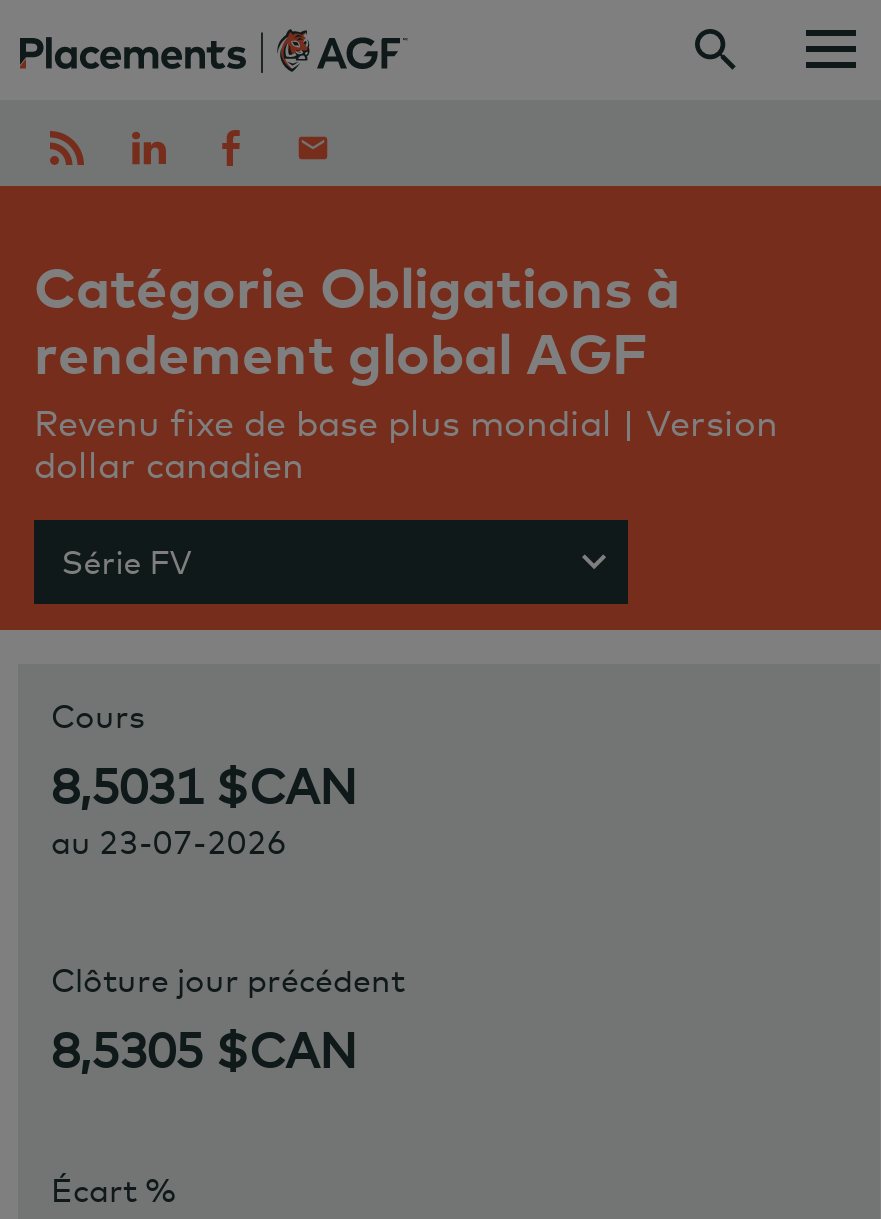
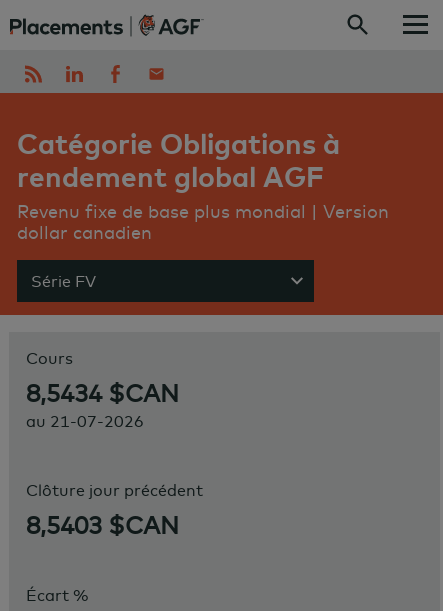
[51,758,357,816] 8,5031 $CAN -> [25,379,178,408] 8,5434 $CAN
[51,822,287,862] au 23-07-2026 -> [25,411,143,431] au 21-07-2026
[51,1022,357,1080] 8,5305 $CAN -> [25,511,178,540] 8,5403 $CAN

